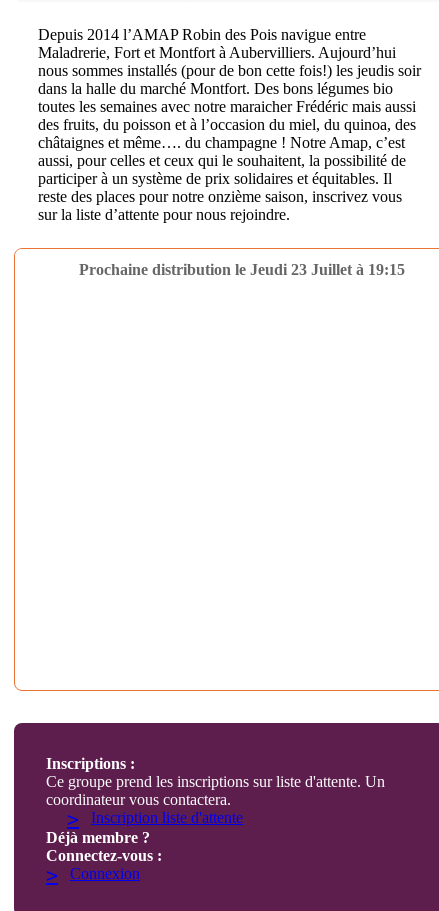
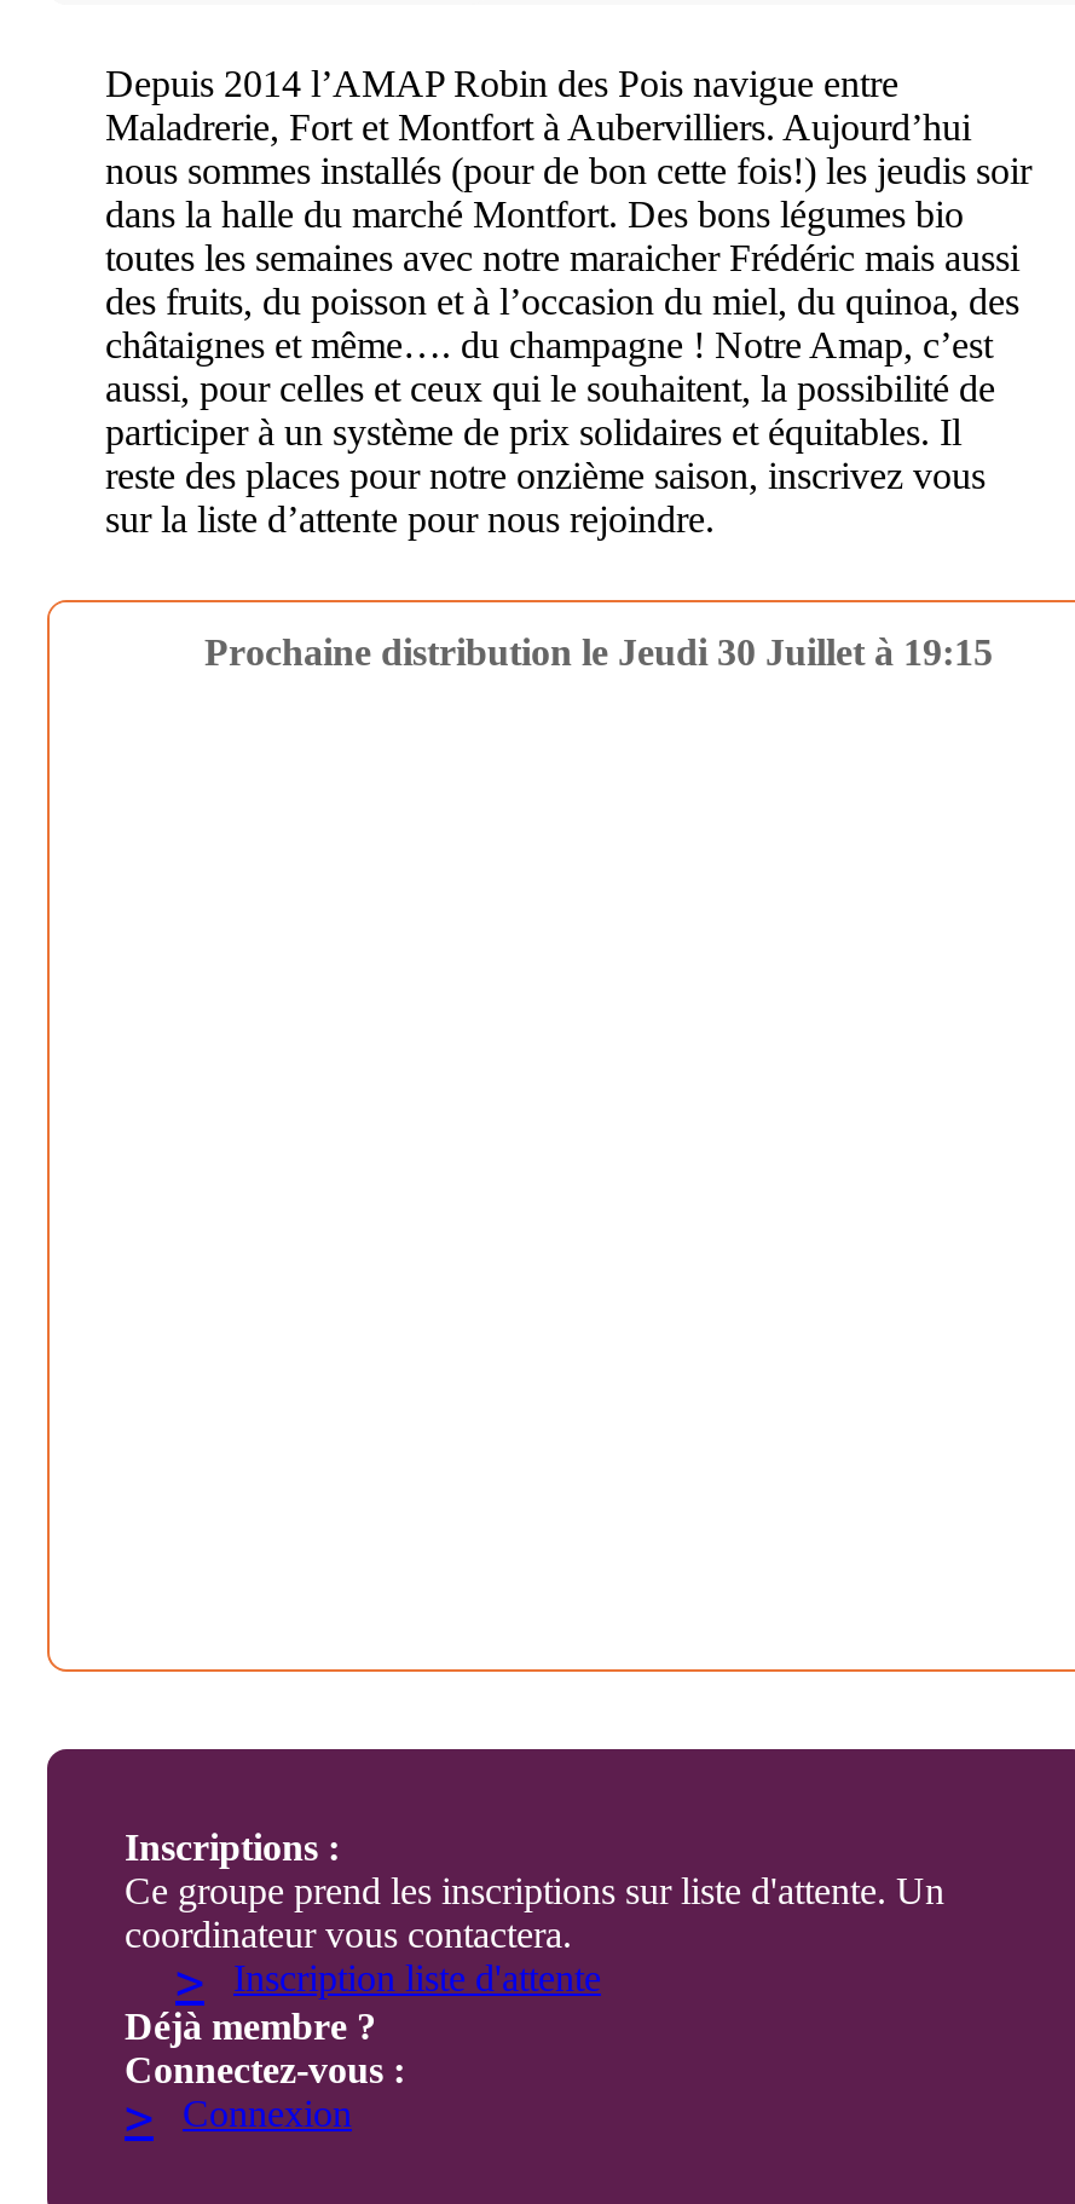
[79,261,405,278] Prochaine distribution le Jeudi 23 Juillet à 19:15 -> [204,631,993,672] Prochaine distribution le Jeudi 30 Juillet à 19:15

